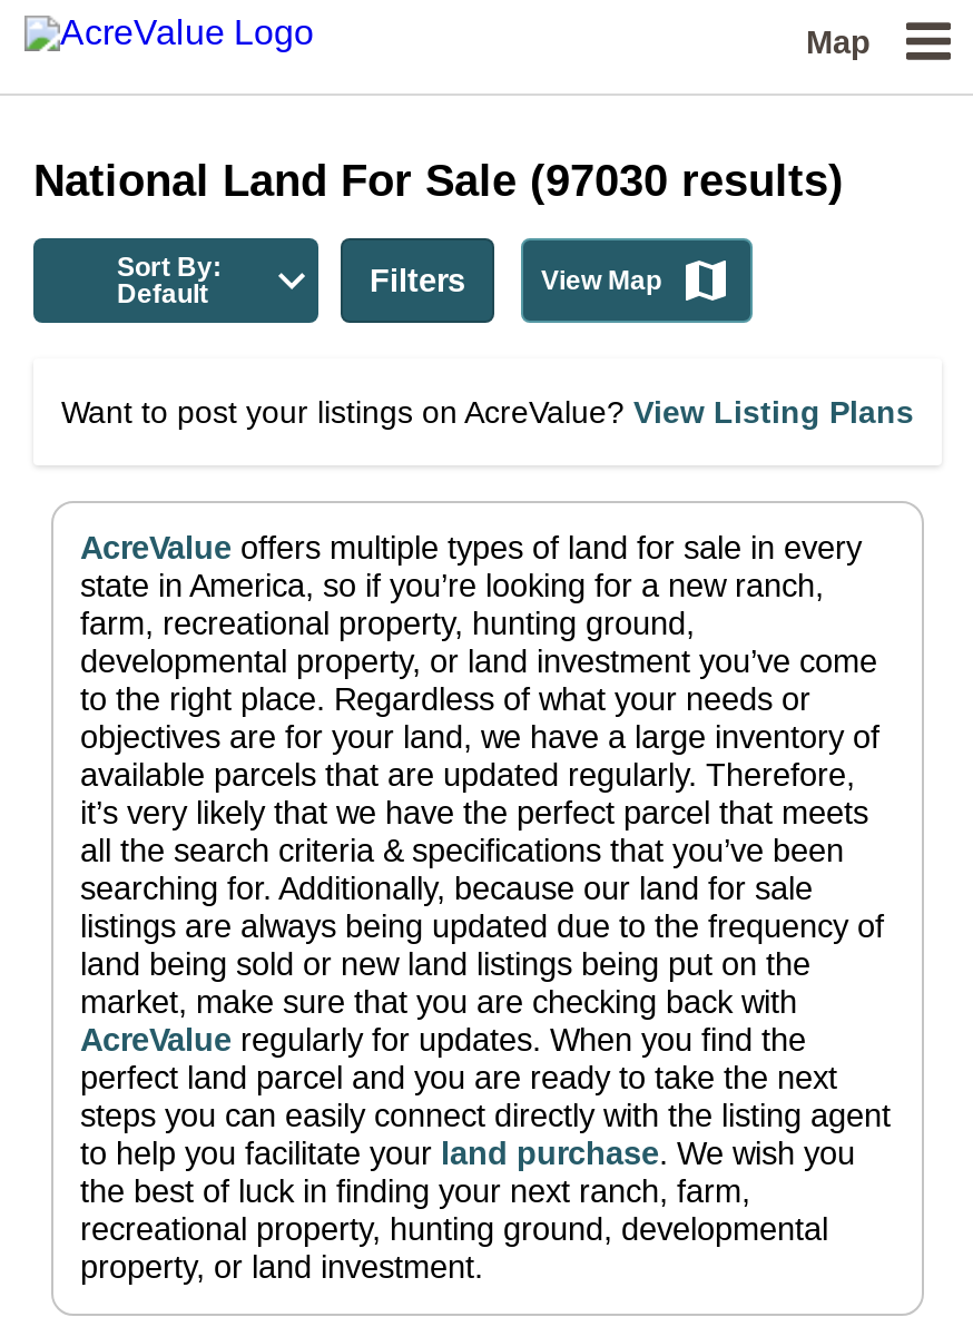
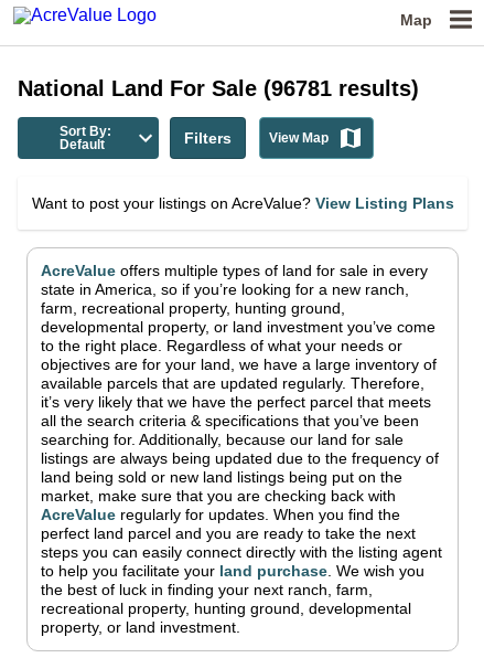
[33,156,844,205] National Land For Sale (97030 results) -> [18,76,419,100] National Land For Sale (96781 results)

